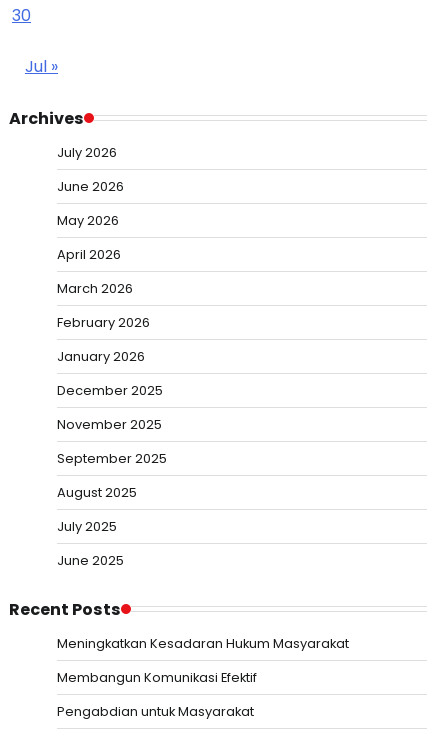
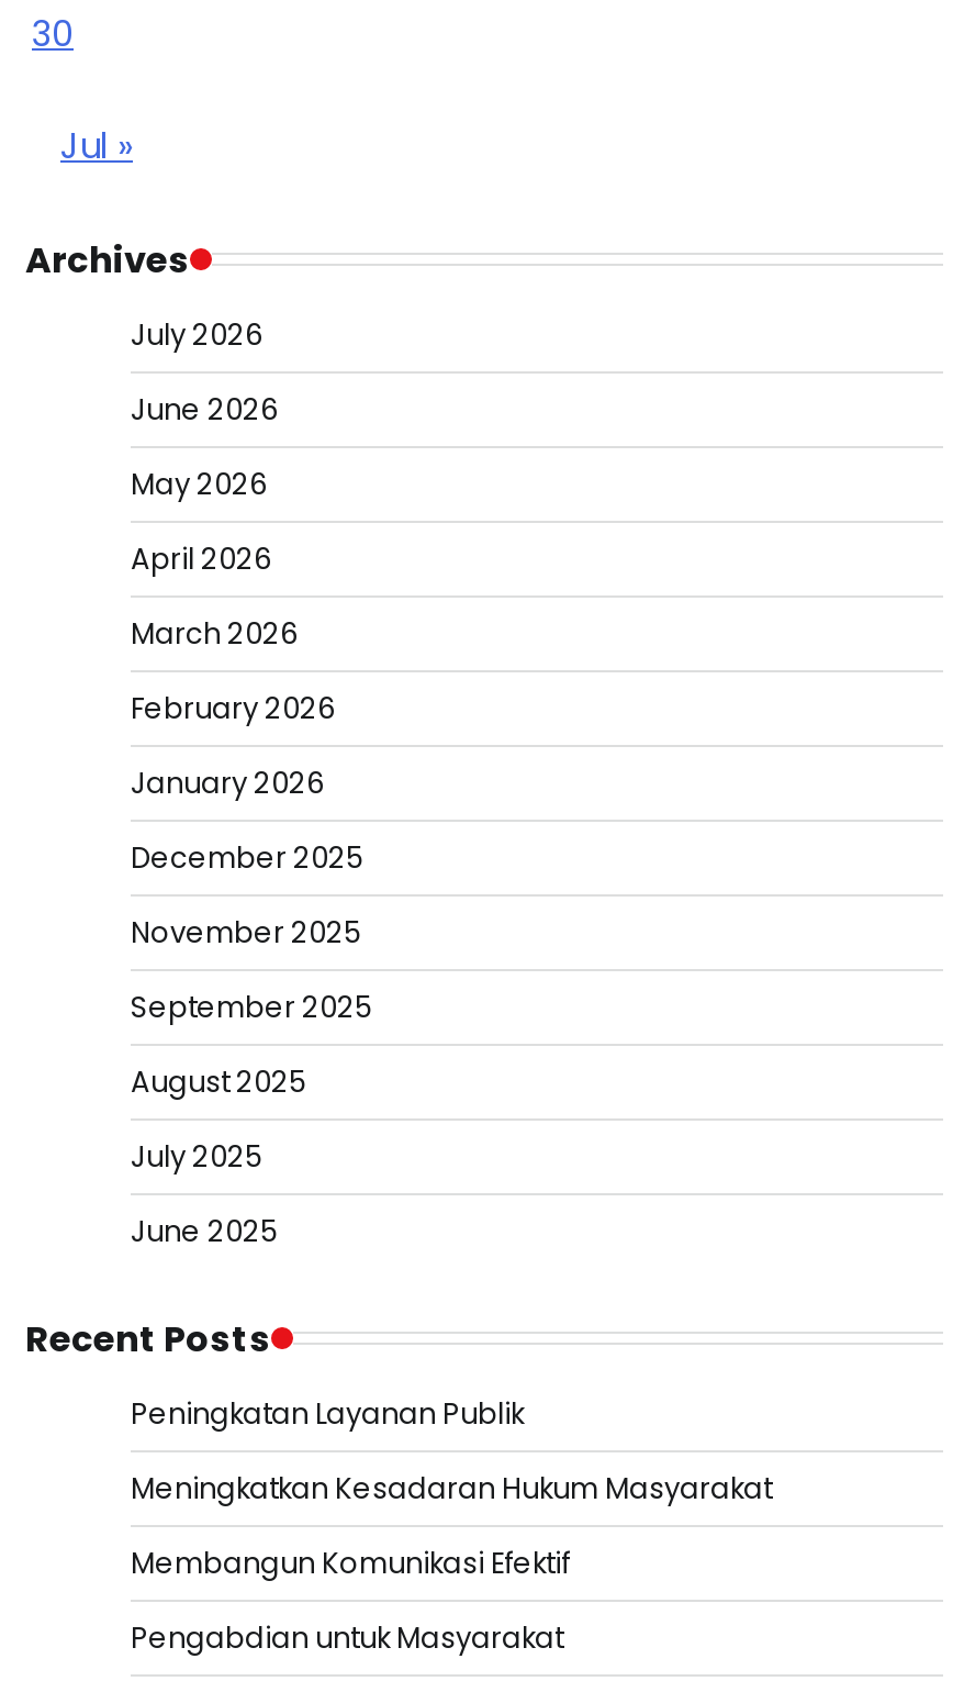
none -> [131,1392,524,1434] Peningkatan Layanan Publik

